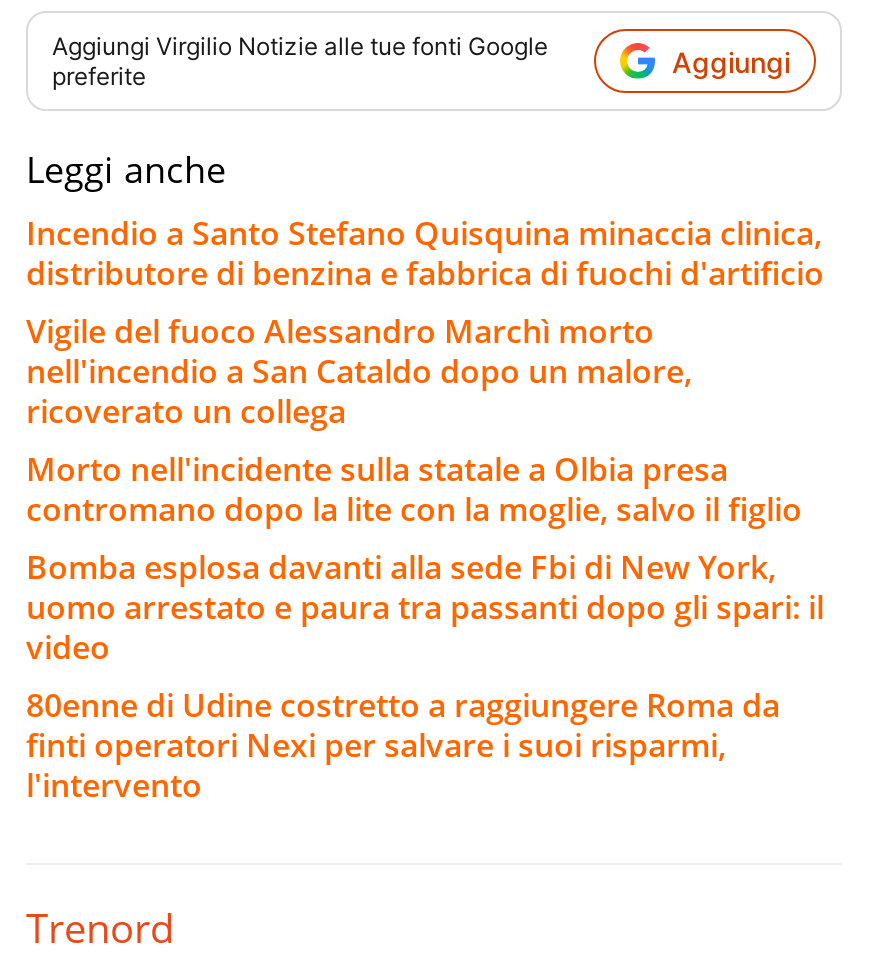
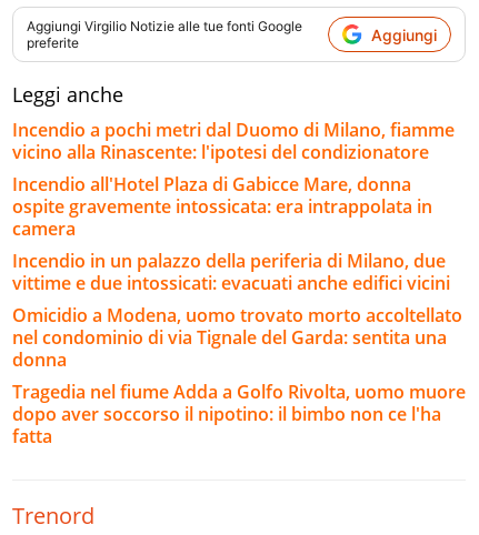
[26,212,824,808] Incendio a Santo Stefano Quisquina minaccia clinica, | distributore di benzina e fabbrica di fuochi d'artificio | Vigile del fuoco Alessandro Marchì morto | nell'incendio a San Cataldo dopo un malore, | ricoverato un collega | Morto nell'incidente sulla statale a Olbia presa | contromano dopo la lite con la moglie, salvo il figlio | Bomba esplosa davanti alla sede Fbi di New York, | uomo arrestato e paura tra passanti dopo gli spari: il | video | 80enne di Udine costretto a raggiungere Roma da | finti operatori Nexi per salvare i suoi risparmi, | l'intervento -> [12,118,466,449] Incendio a pochi metri dal Duomo di Milano, fiamme | vicino alla Rinascente: l'ipotesi del condizionatore | Incendio all'Hotel Plaza di Gabicce Mare, donna | ospite gravemente intossicata: era intrappolata in | camera | Incendio in un palazzo della periferia di Milano, due | vittime e due intossicati: evacuati anche edifici vicini | Omicidio a Modena, uomo trovato morto accoltellato | nel condominio di via Tignale del Garda: sentita una | donna | Tragedia nel fiume Adda a Golfo Rivolta, uomo muore | dopo aver soccorso il nipotino: il bimbo non ce l'ha | fatta

